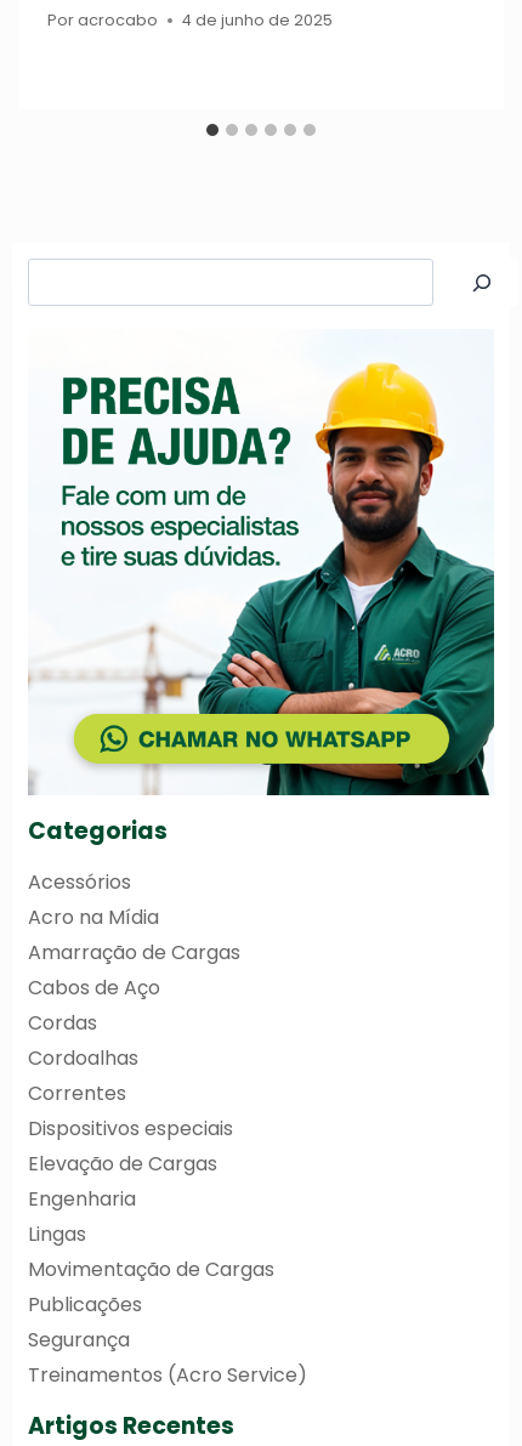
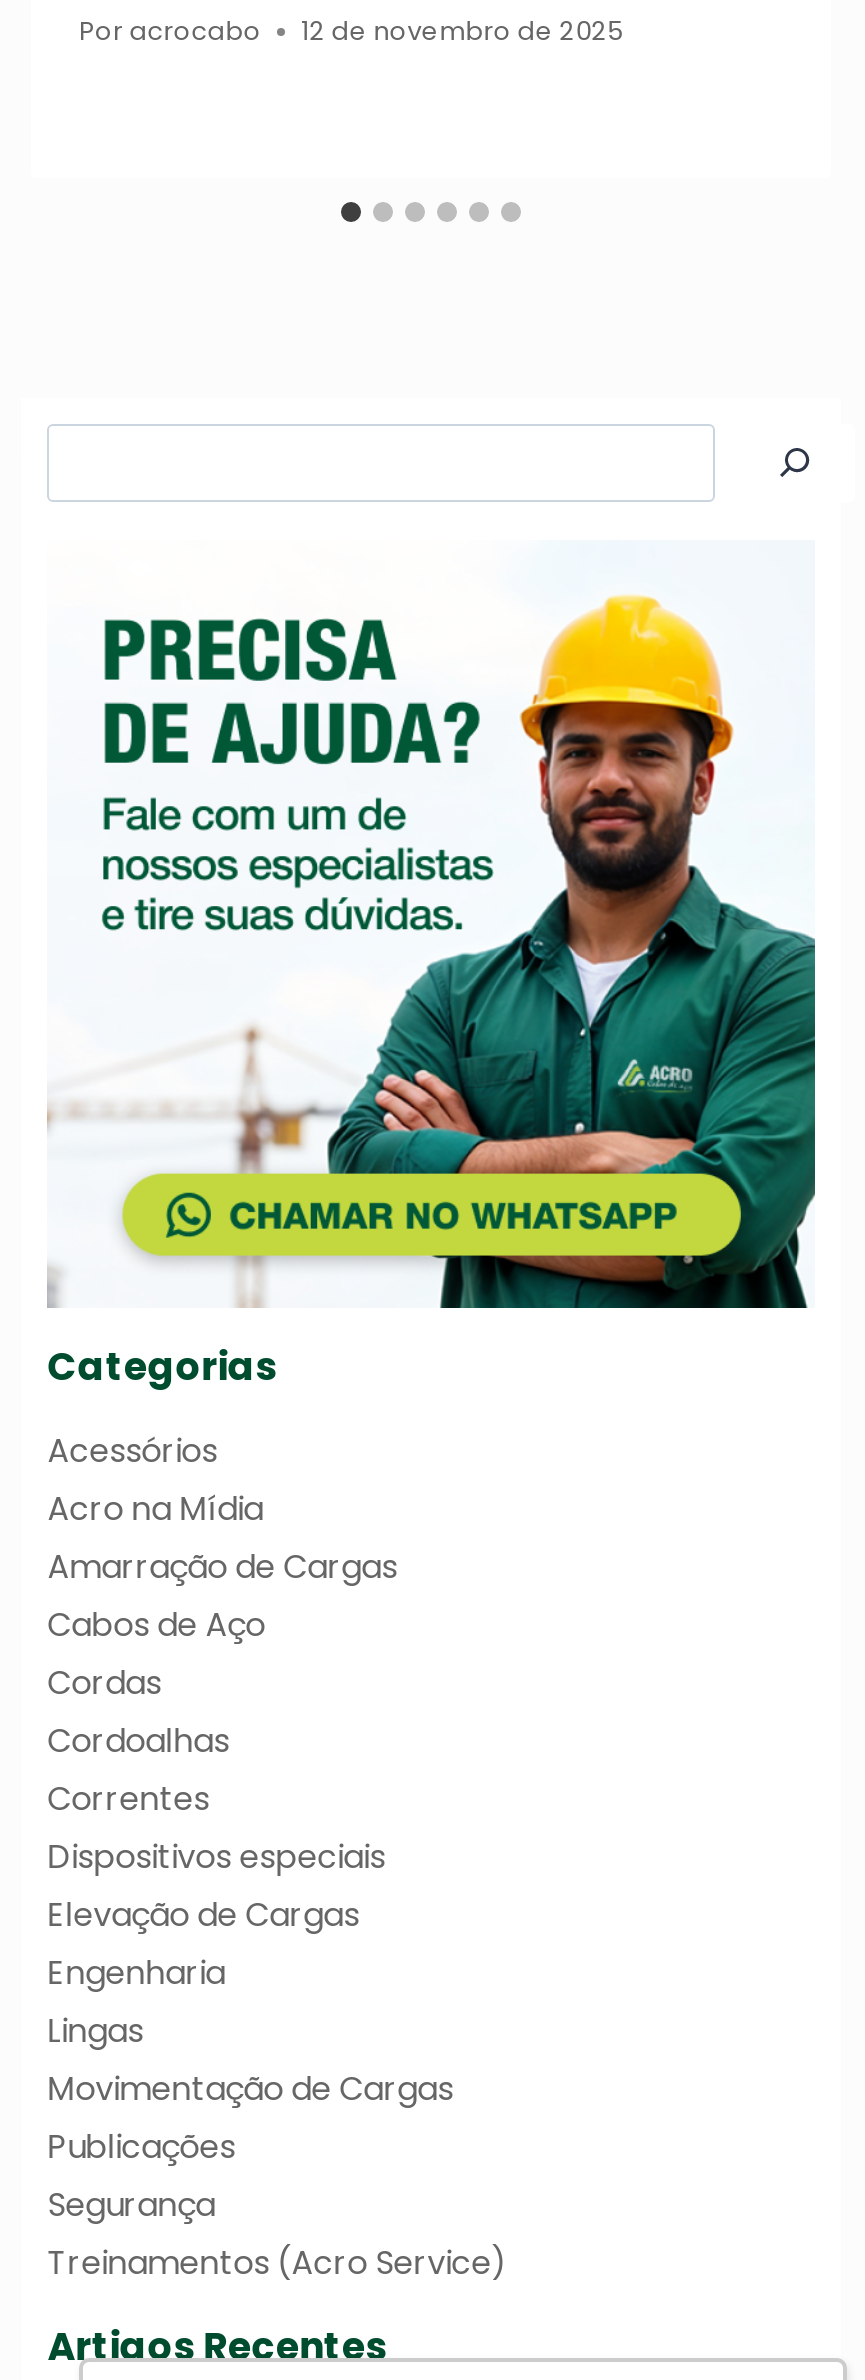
[182,10,333,31] 4 de junho de 2025 -> [301,14,623,48] 12 de novembro de 2025

